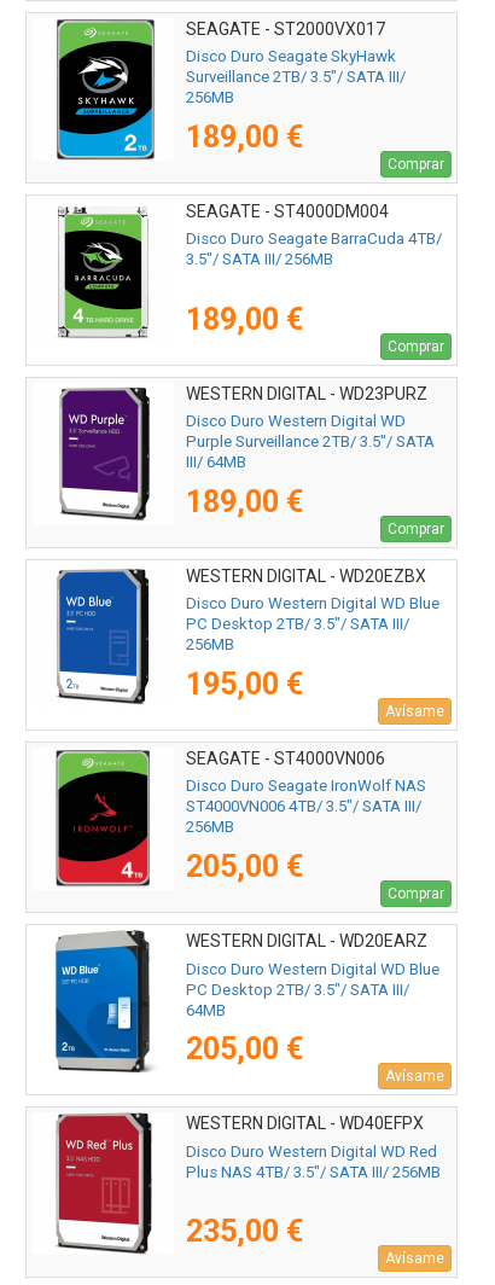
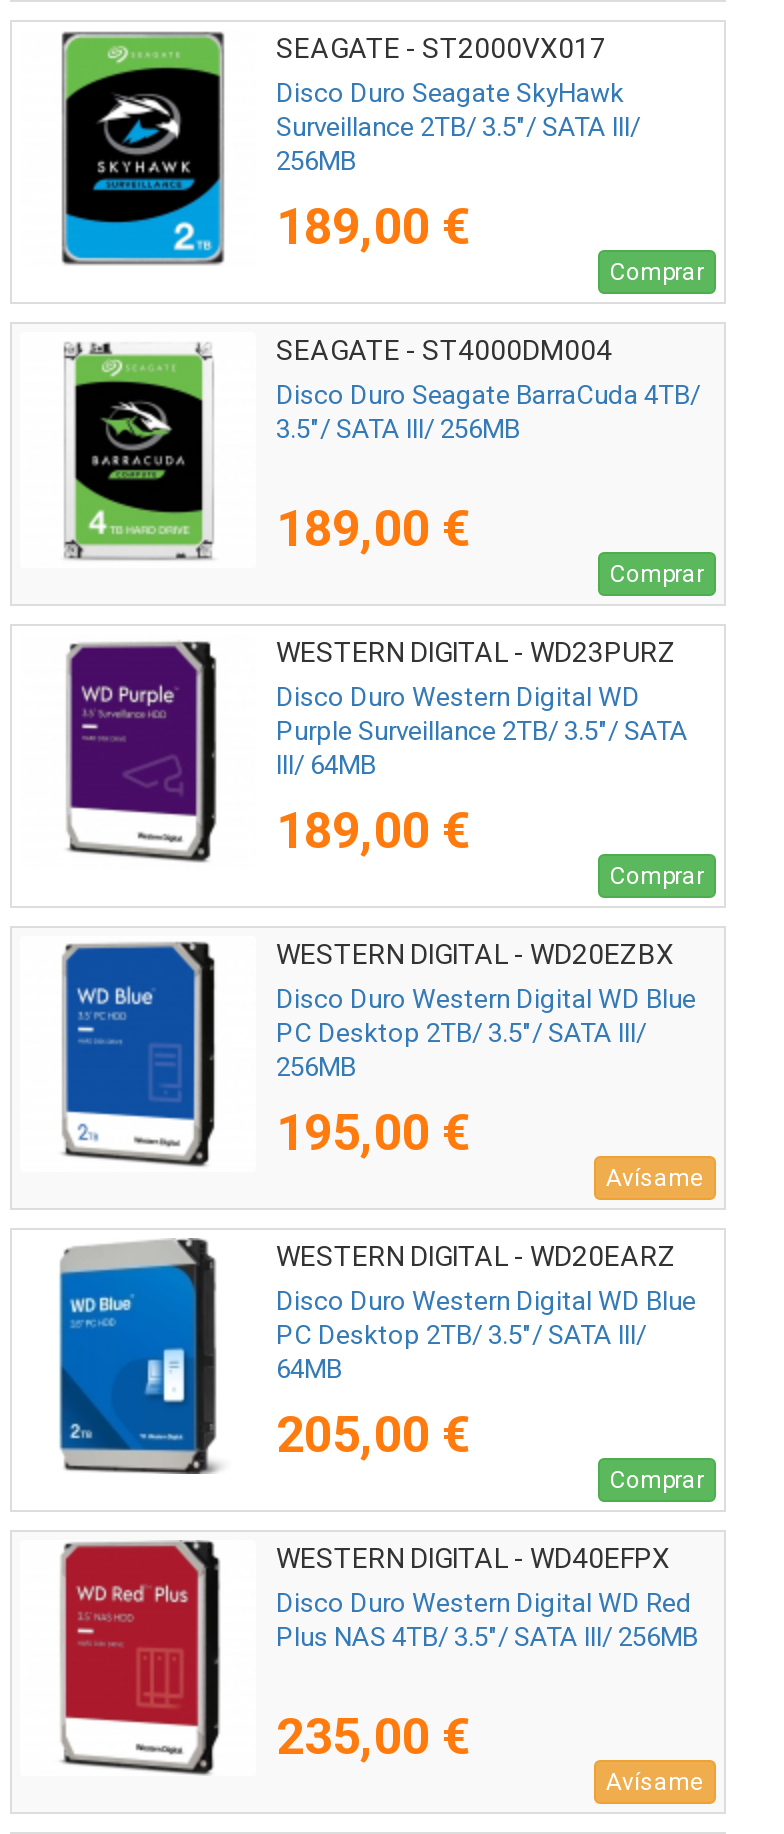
[56,749,444,903] [image] | SEAGATE - ST4000VN006 | Disco Duro Seagate IronWolf NAS | ST4000VN006 4TB/ 3.5"/ SATA III/ | 256MB | 205,00 € | Comprar -> none
[385,1068,444,1085] Avísame -> [610,1467,704,1495] Comprar

